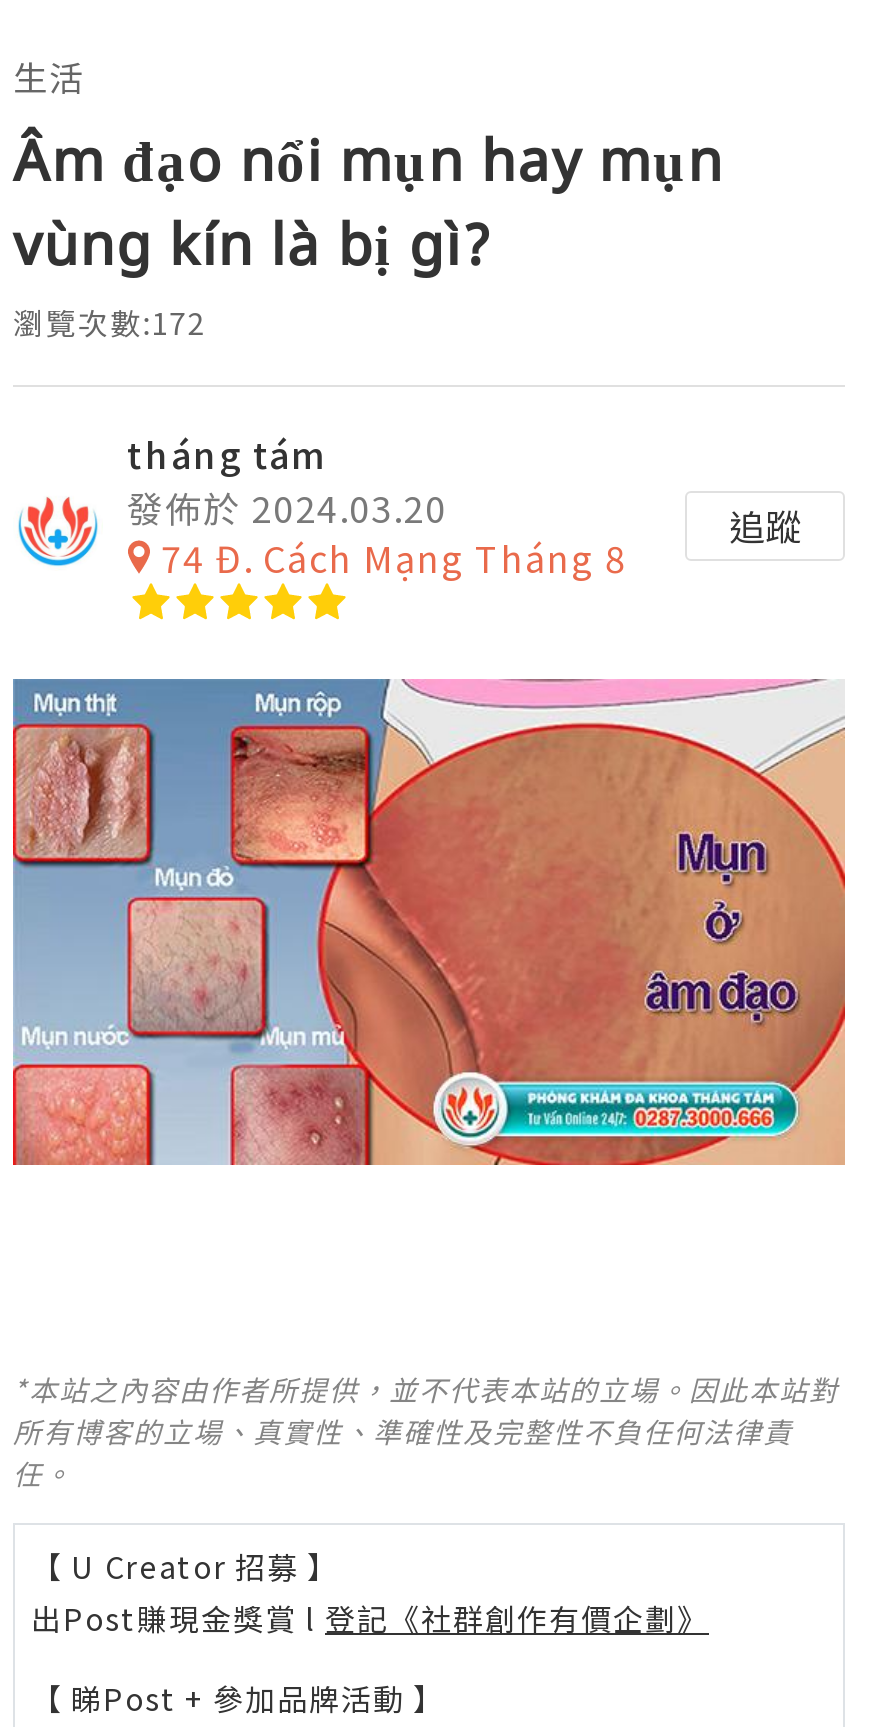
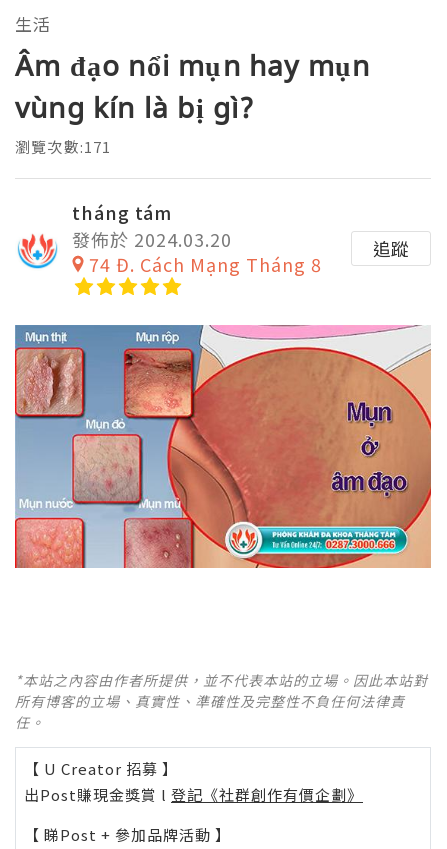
[13,301,206,343] 瀏覽次數:172 -> [15,136,112,157] 瀏覽次數:171

